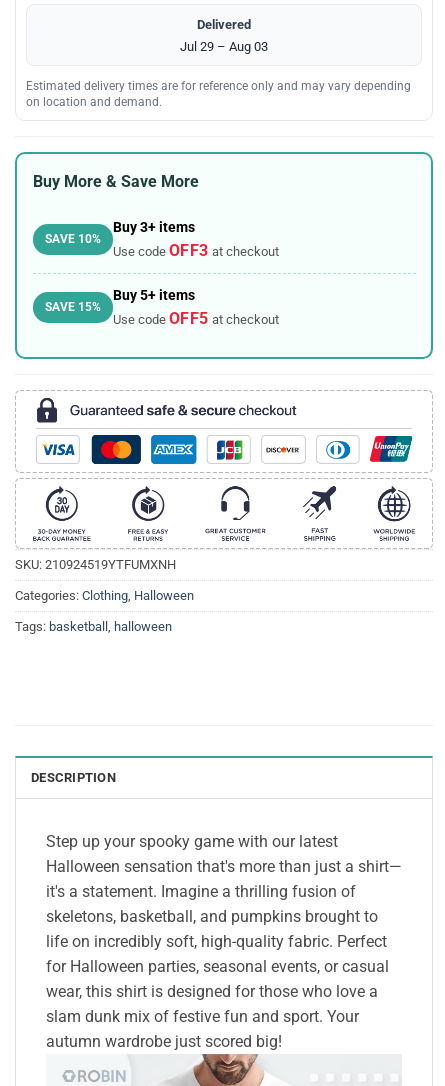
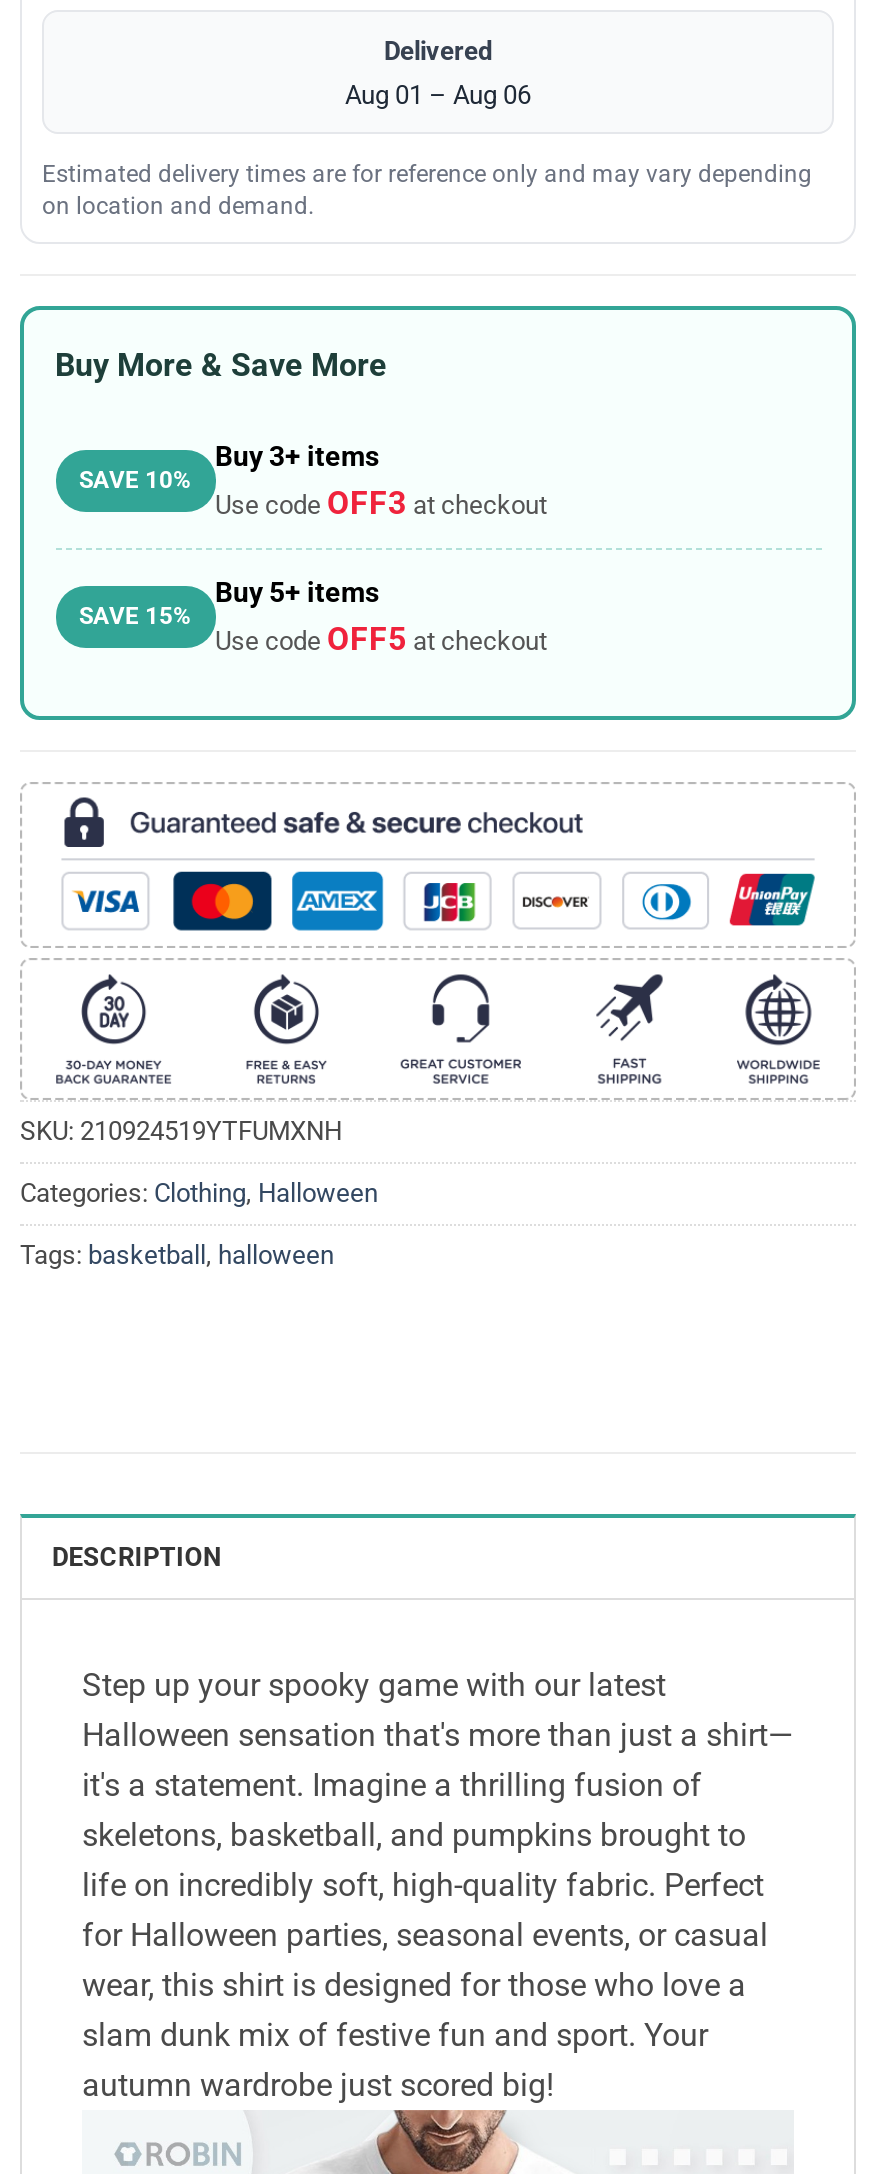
[180,39,268,54] Jul 29 – Aug 03 -> [345,79,531,109] Aug 01 – Aug 06

